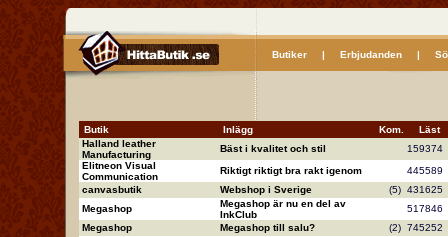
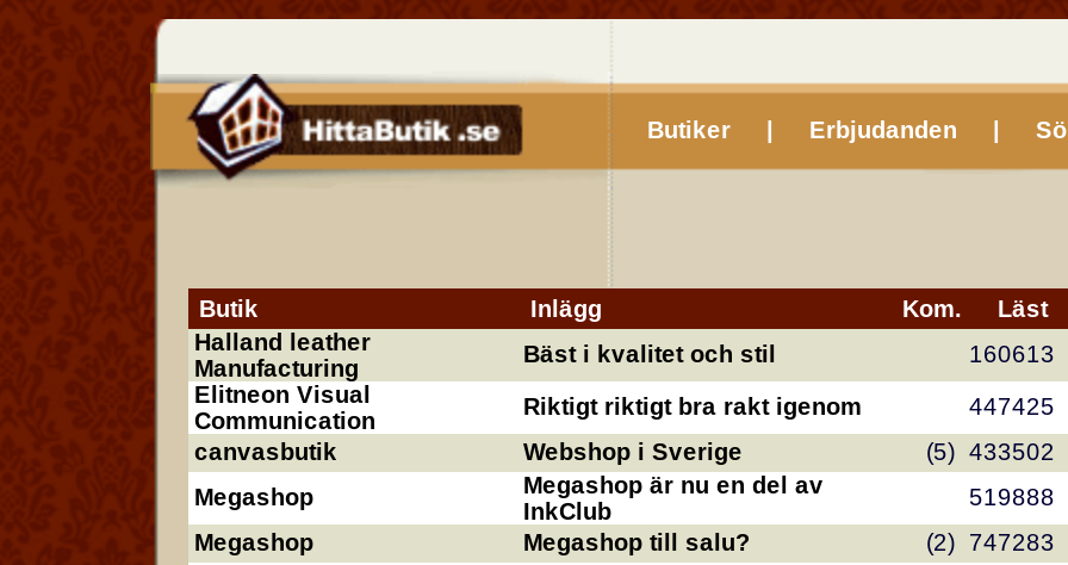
[406,143,448,154] 159374 -> [969,341,1068,367] 160613
[406,165,448,176] 445589 -> [969,393,1068,420] 447425
[388,184,448,195] (5) 431625 -> [926,439,1068,465] (5) 433502
[406,203,448,214] 517846 -> [969,484,1068,510] 519888
[388,222,448,233] (2) 745252 -> [926,529,1068,555] (2) 747283

